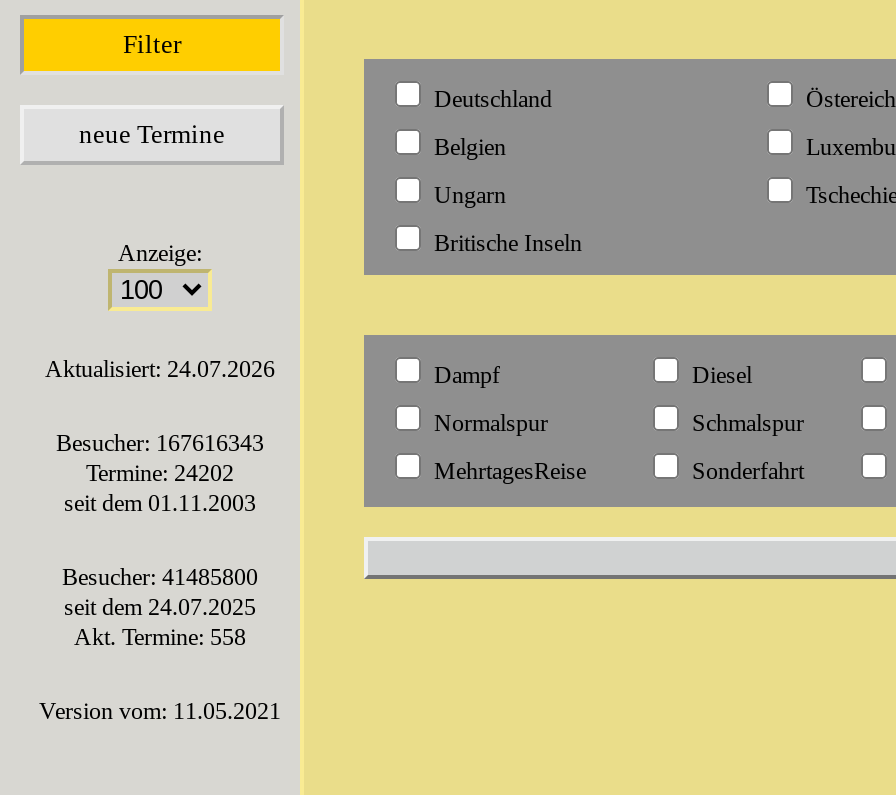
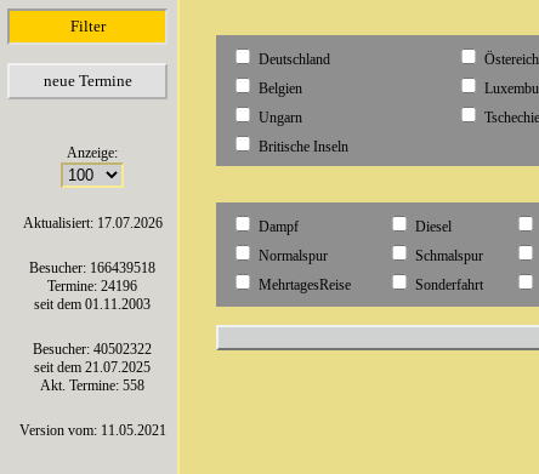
[45,355,275,383] Aktualisiert: 24.07.2026 -> [22,215,162,232] Aktualisiert: 17.07.2026
[56,429,264,457] Besucher: 167616343 -> [29,259,155,276] Besucher: 166439518
[86,459,234,487] Termine: 24202 -> [47,278,137,295] Termine: 24196
[62,563,258,591] Besucher: 41485800 -> [33,341,152,358] Besucher: 40502322
[64,593,256,621] seit dem 24.07.2025 -> [34,359,151,376] seit dem 21.07.2025

